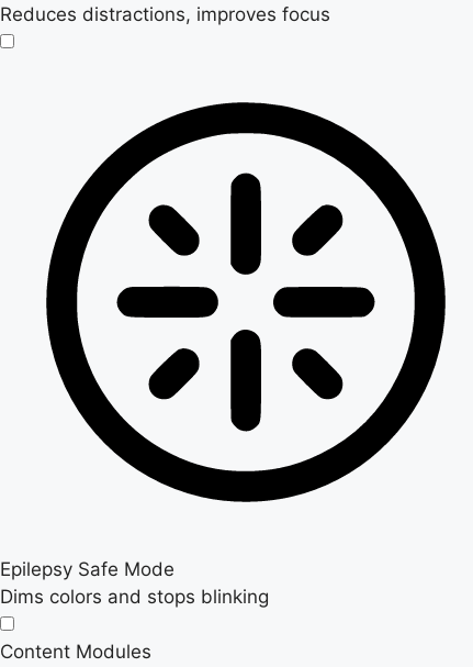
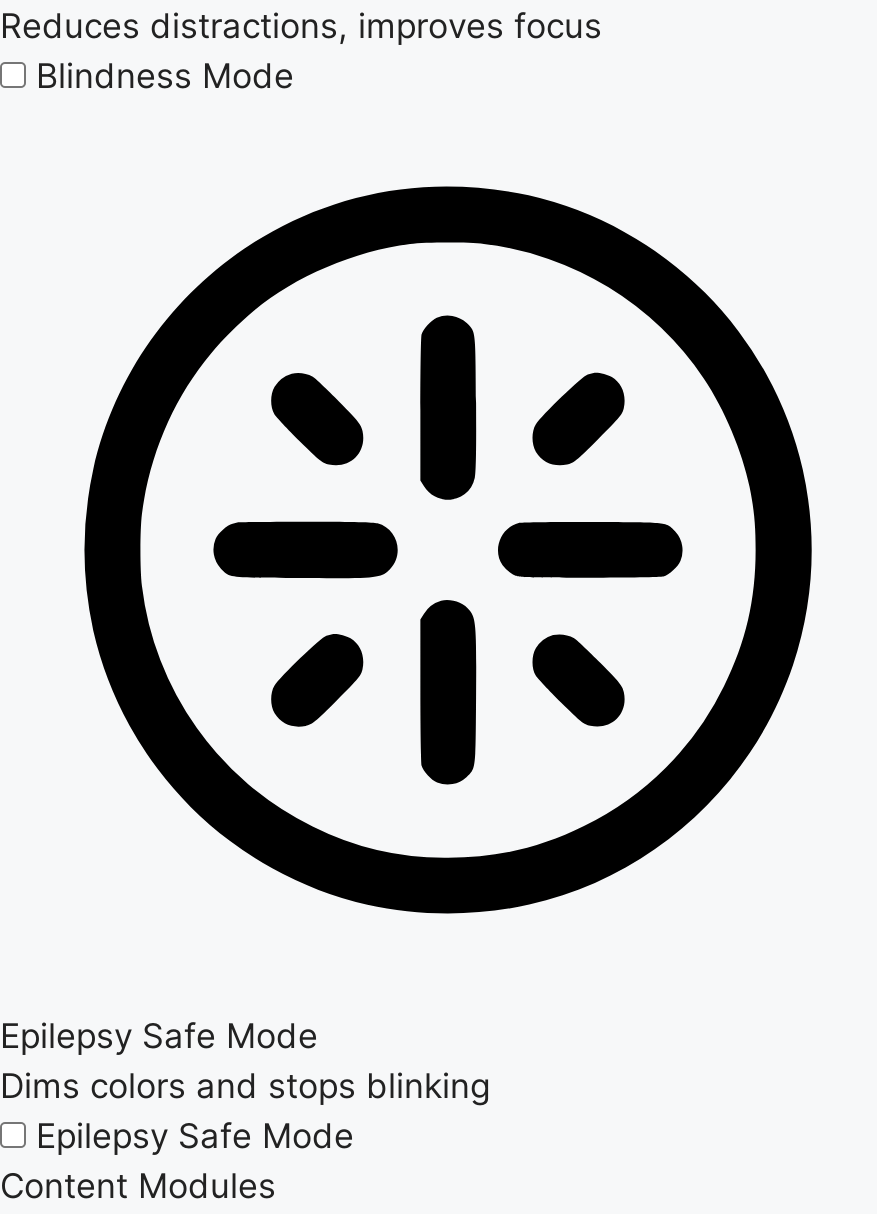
none -> [36,57,294,97] Blindness Mode
none -> [36,1117,354,1157] Epilepsy Safe Mode

